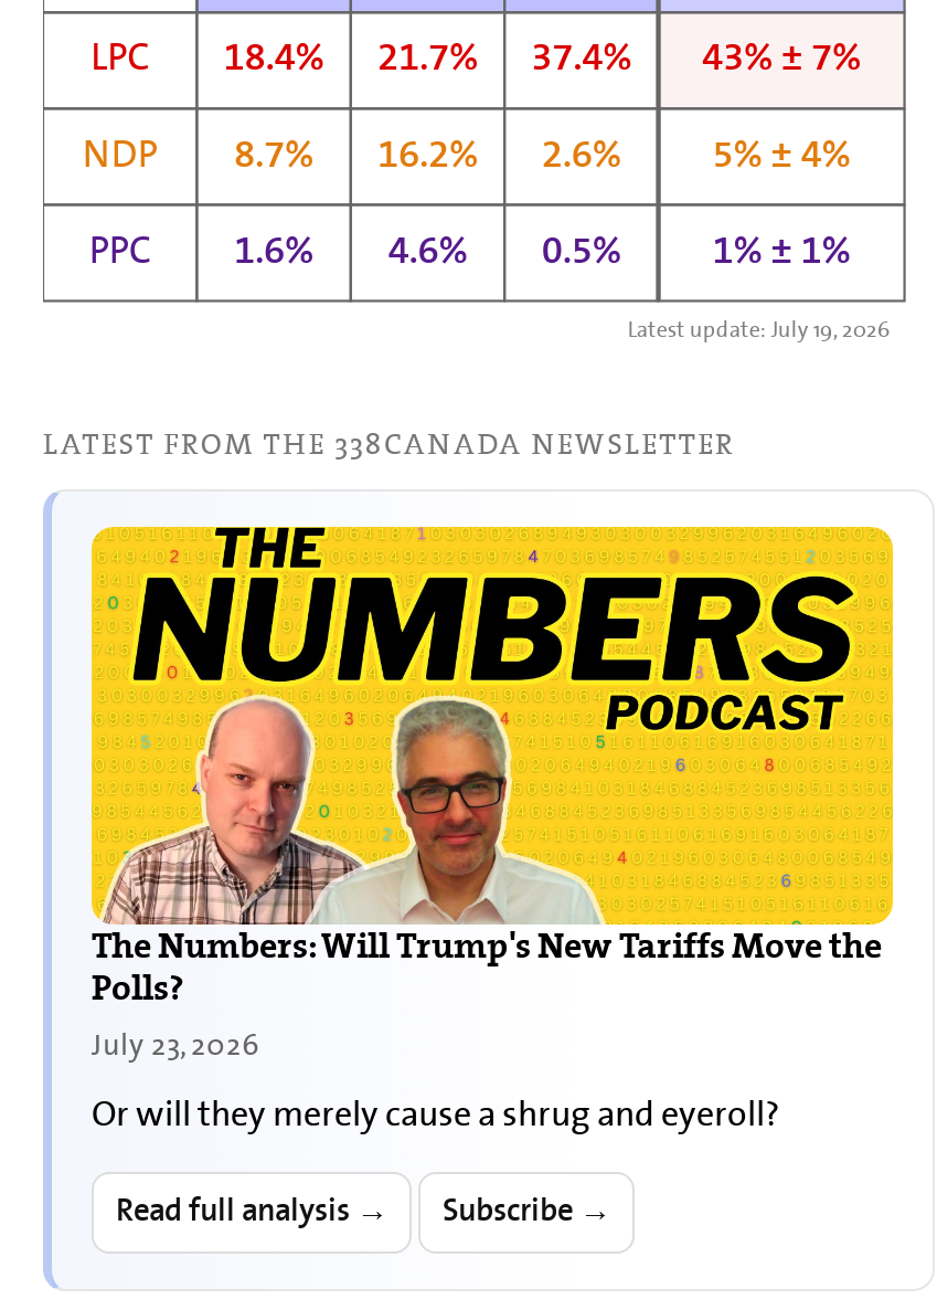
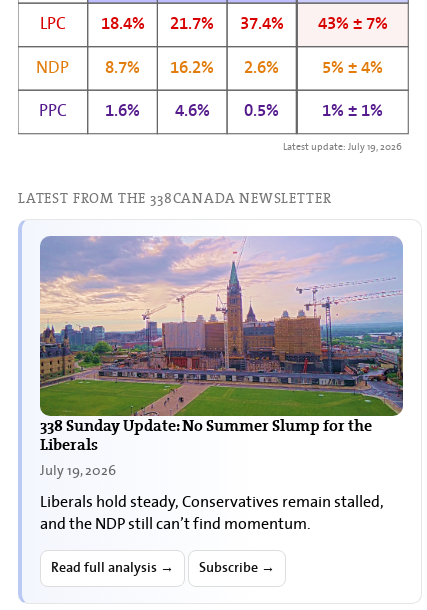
[89,526,895,1142] [image] | The Numbers: Will Trump's New Tariffs Move the | Polls? | July 23, 2026 | Or will they merely cause a shrug and eyeroll? -> [39,235,404,536] [image] | 338 Sunday Update: No Summer Slump for the | Liberals | July 19, 2026 | Liberals hold steady, Conservatives remain stalled, | and the NDP still can’t find momentum.

